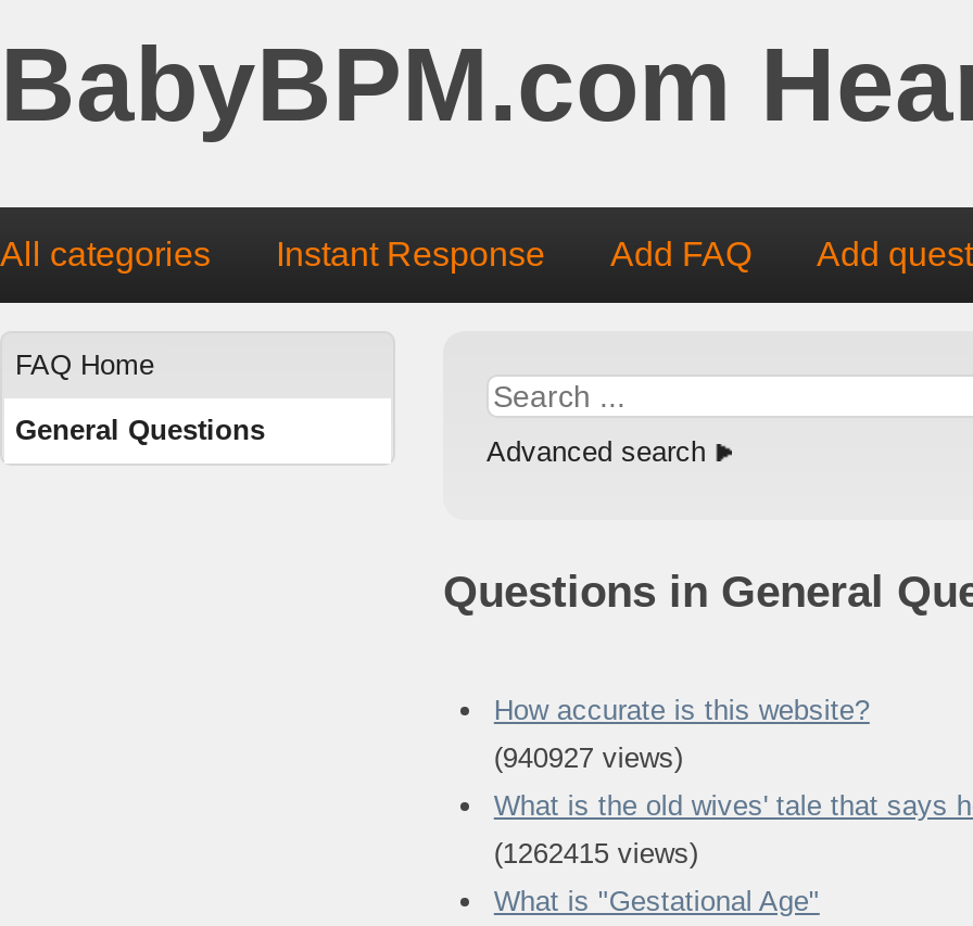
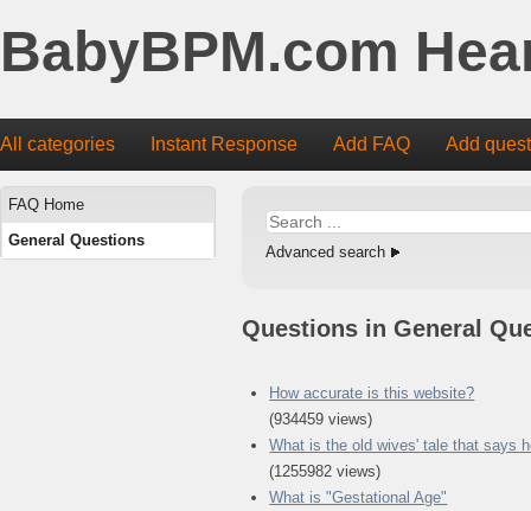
[494,740,683,773] (940927 views) -> [270,410,373,427] (934459 views)
[494,836,698,868] (1262415 views) -> [270,462,381,480] (1255982 views)

